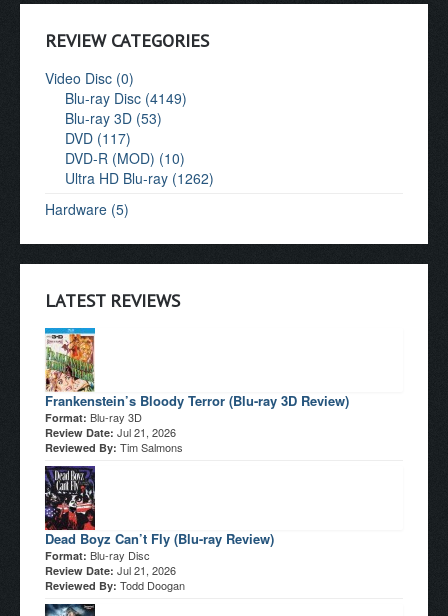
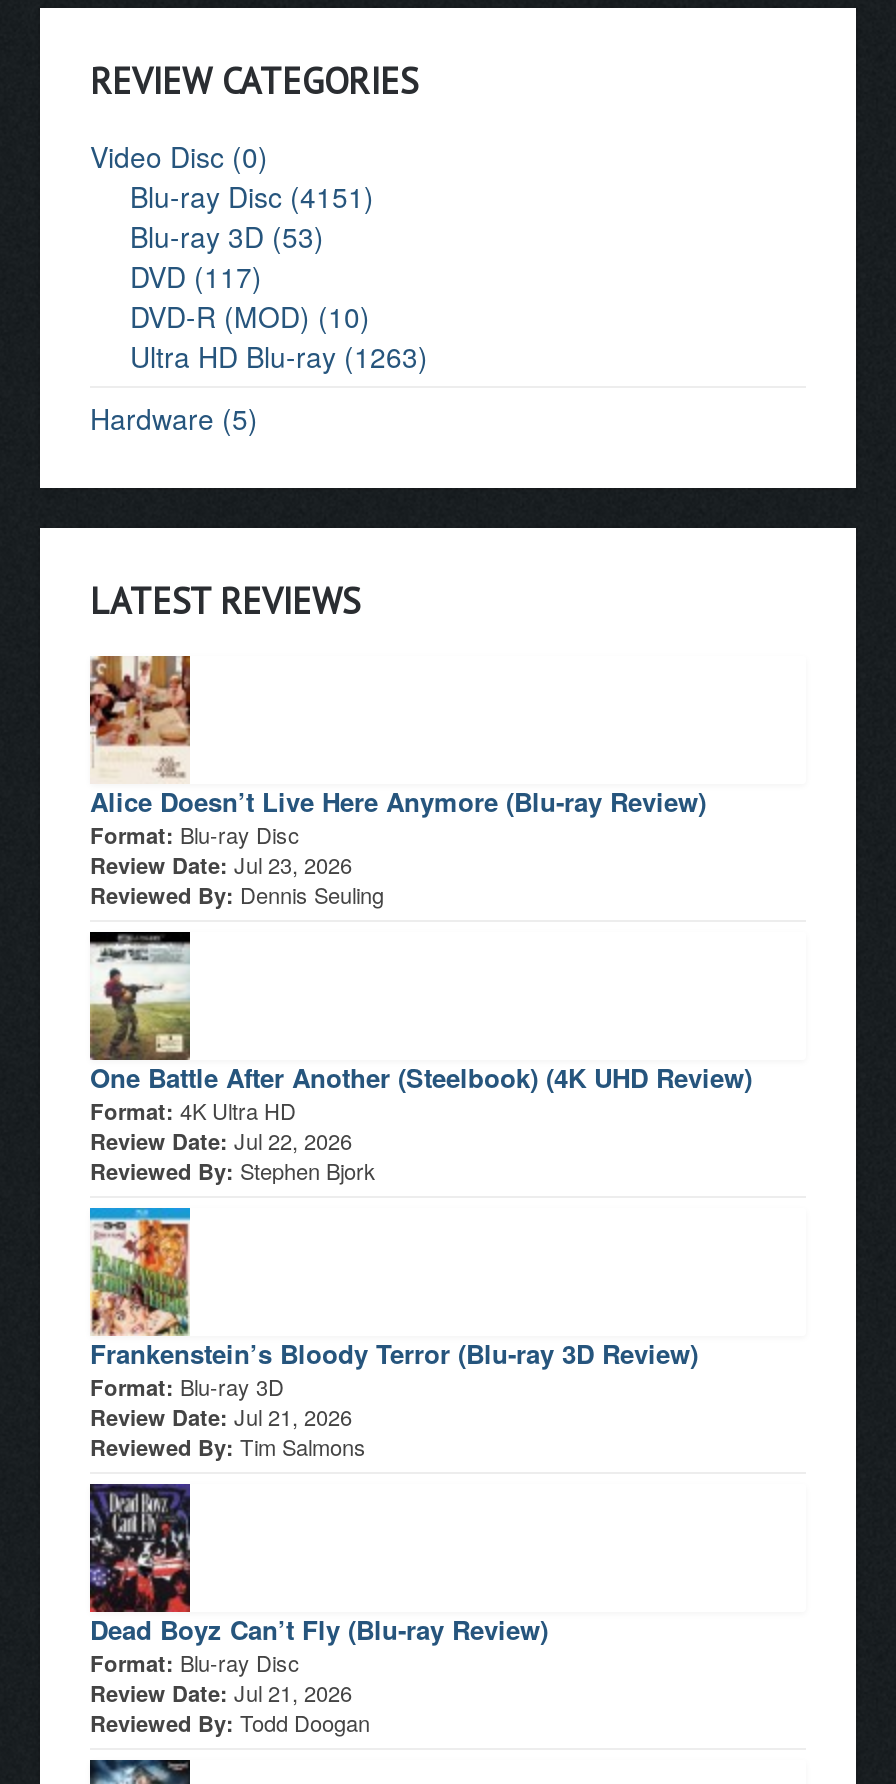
[65,88,187,108] Blu-ray Disc (4149) -> [130,176,374,216] Blu-ray Disc (4151)
[65,168,214,188] Ultra HD Blu-ray (1262) -> [130,336,428,376] Ultra HD Blu-ray (1263)
none -> [88,654,706,910] [image] | Alice Doesn’t Live Here Anymore (Blu-ray Review) | Format: Blu-ray Disc | Review Date: Jul 23, 2026 | Reviewed By: Dennis Seuling
none -> [88,934,752,1186] [image] | One Battle After Another (Steelbook) (4K UHD Review) | Format: 4K Ultra HD | Review Date: Jul 22, 2026 | Reviewed By: Stephen Bjork

